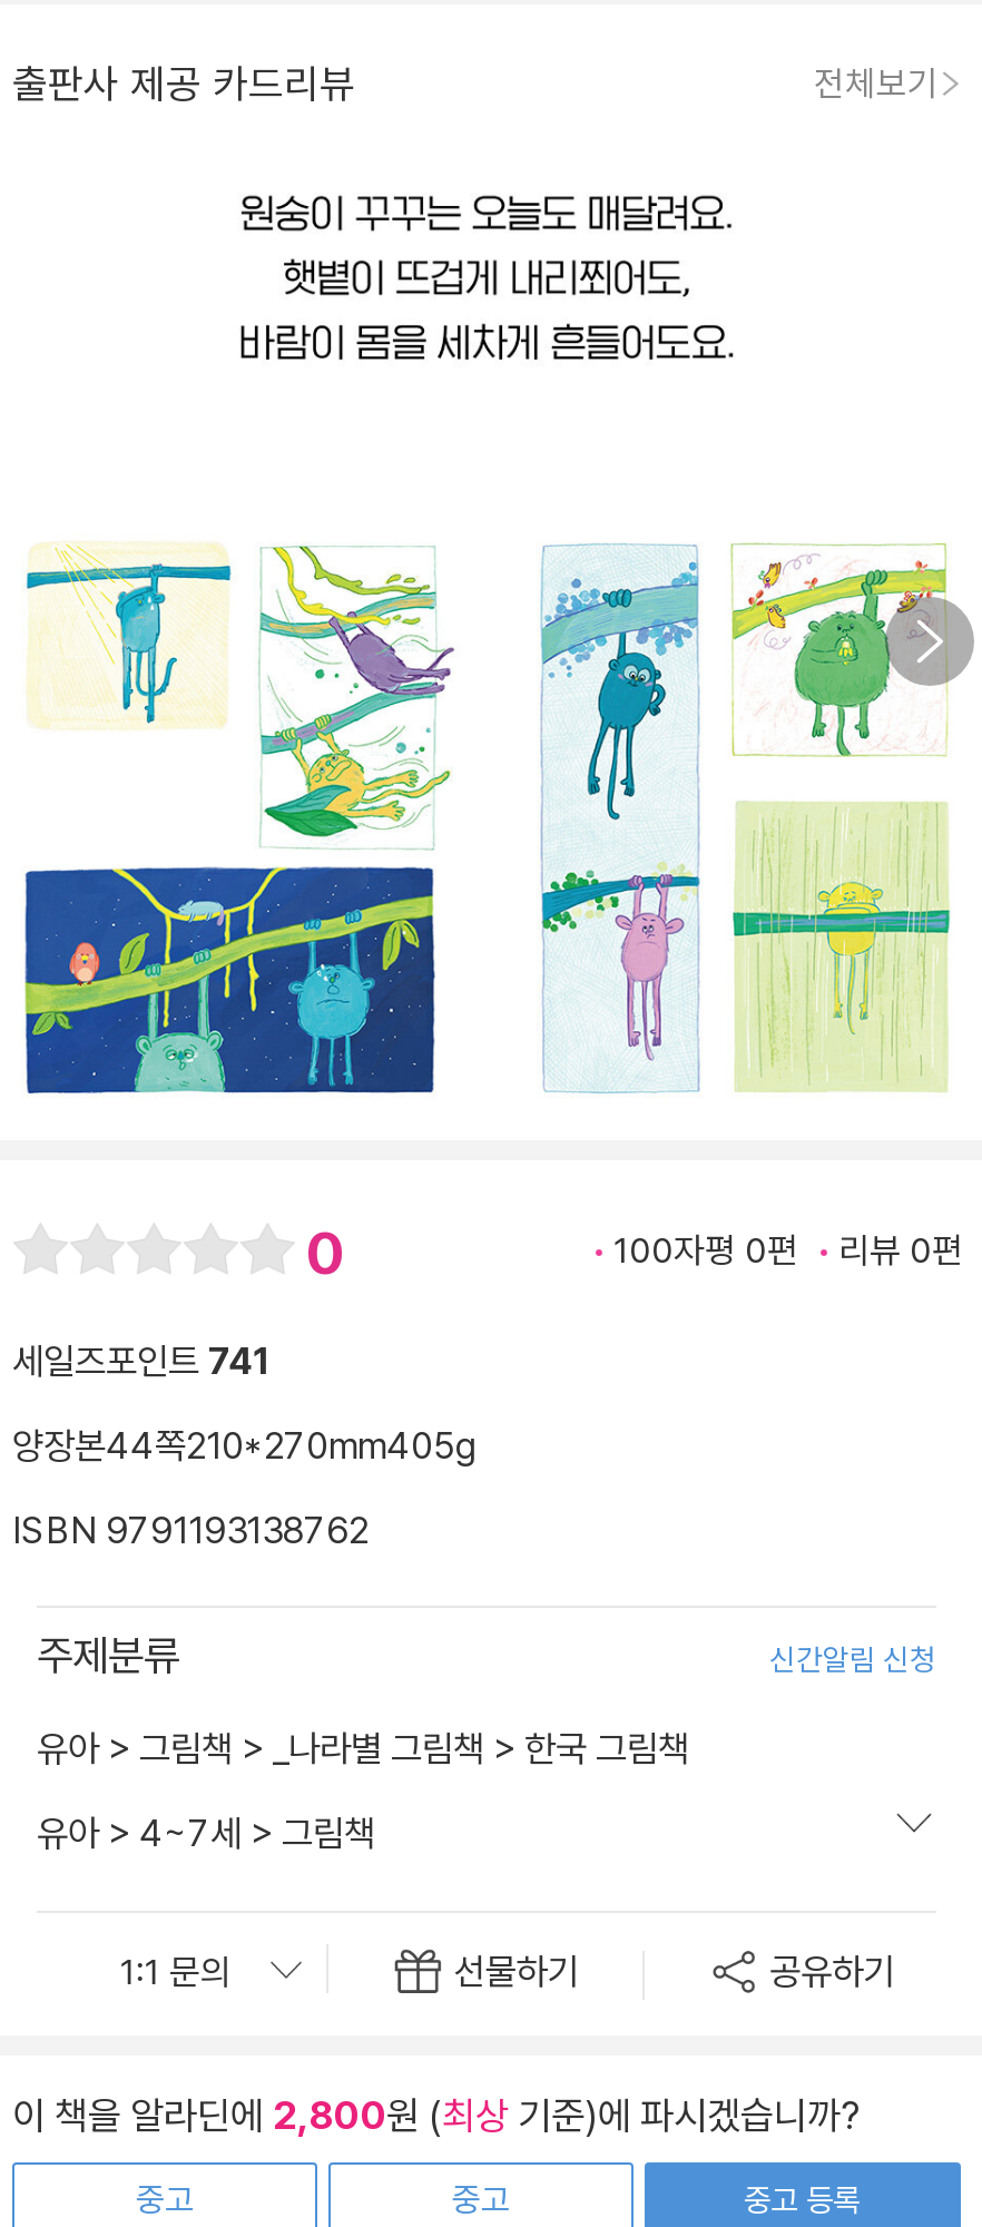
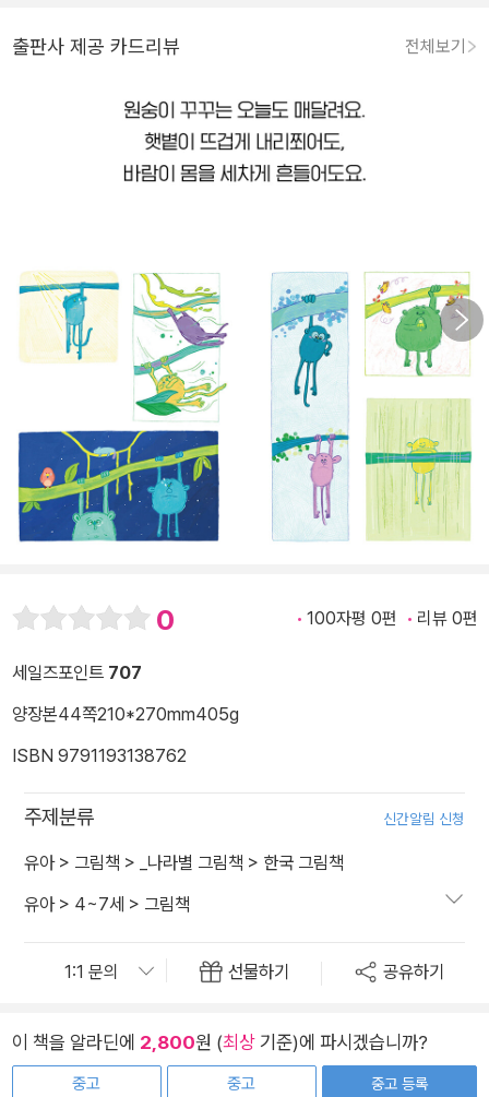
[12,1339,268,1384] 세일즈포인트 741 -> [12,662,142,684] 세일즈포인트 707

